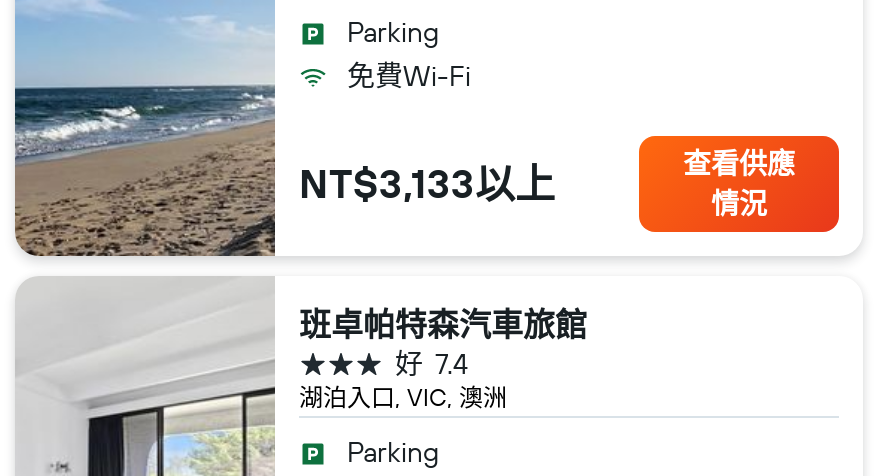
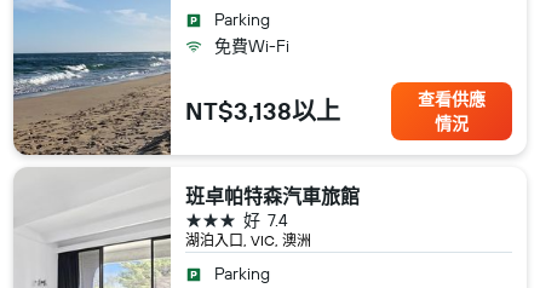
[299,158,555,208] NT$3,133以上 -> [185,96,340,126] NT$3,138以上

